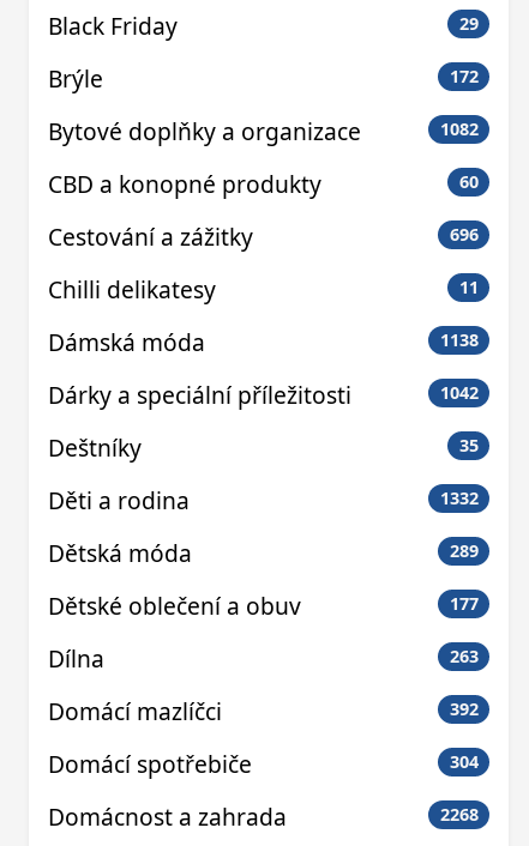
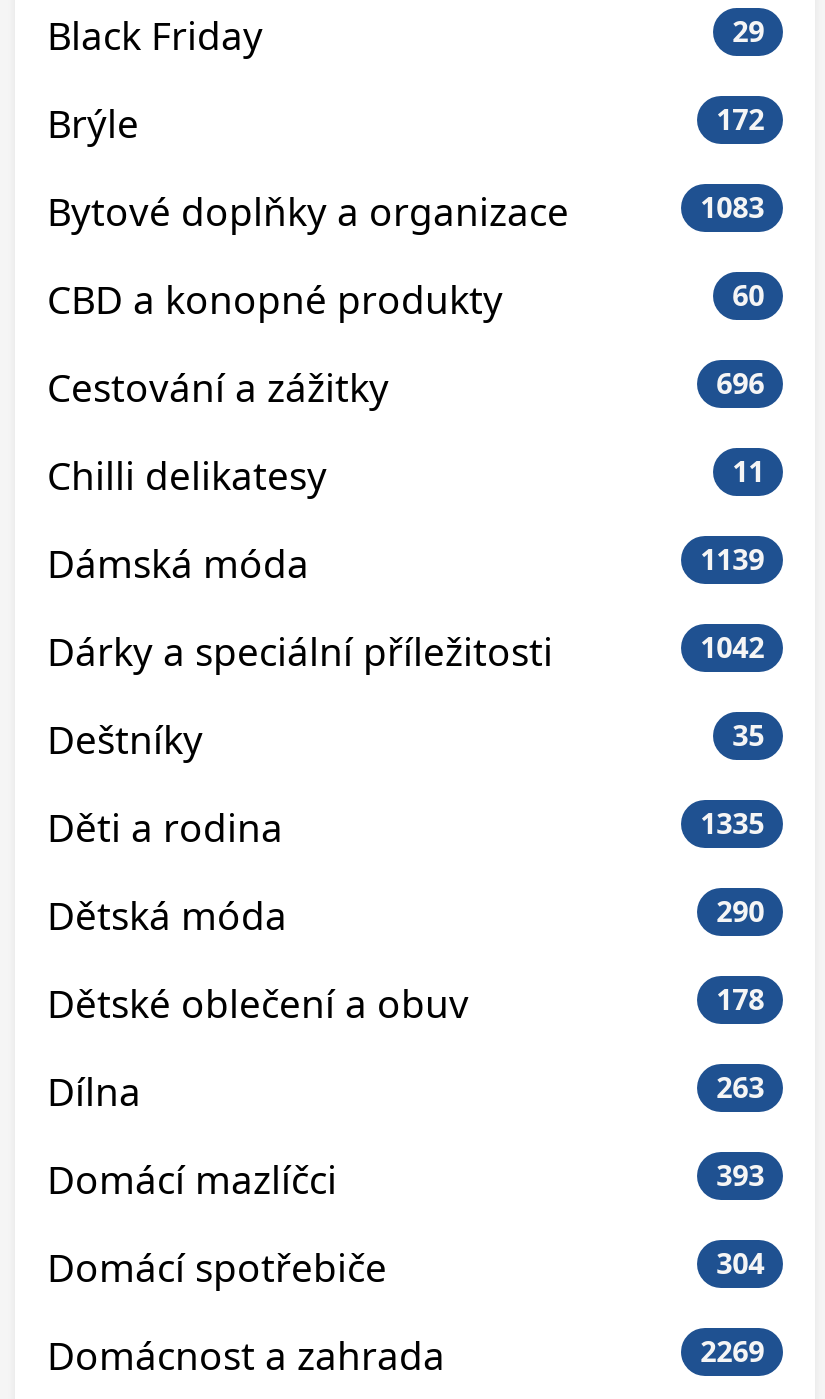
[440,118,478,141] 1082 -> [700,189,764,227] 1083
[440,329,478,352] 1138 -> [700,541,764,579] 1139
[440,487,478,510] 1332 -> [700,805,764,843] 1335
[449,540,478,562] 289 -> [716,893,764,931] 290
[449,592,478,615] 177 -> [716,981,764,1019] 178
[449,698,478,721] 392 -> [716,1157,764,1195] 393
[440,803,478,826] 2268 -> [700,1333,764,1371] 2269

